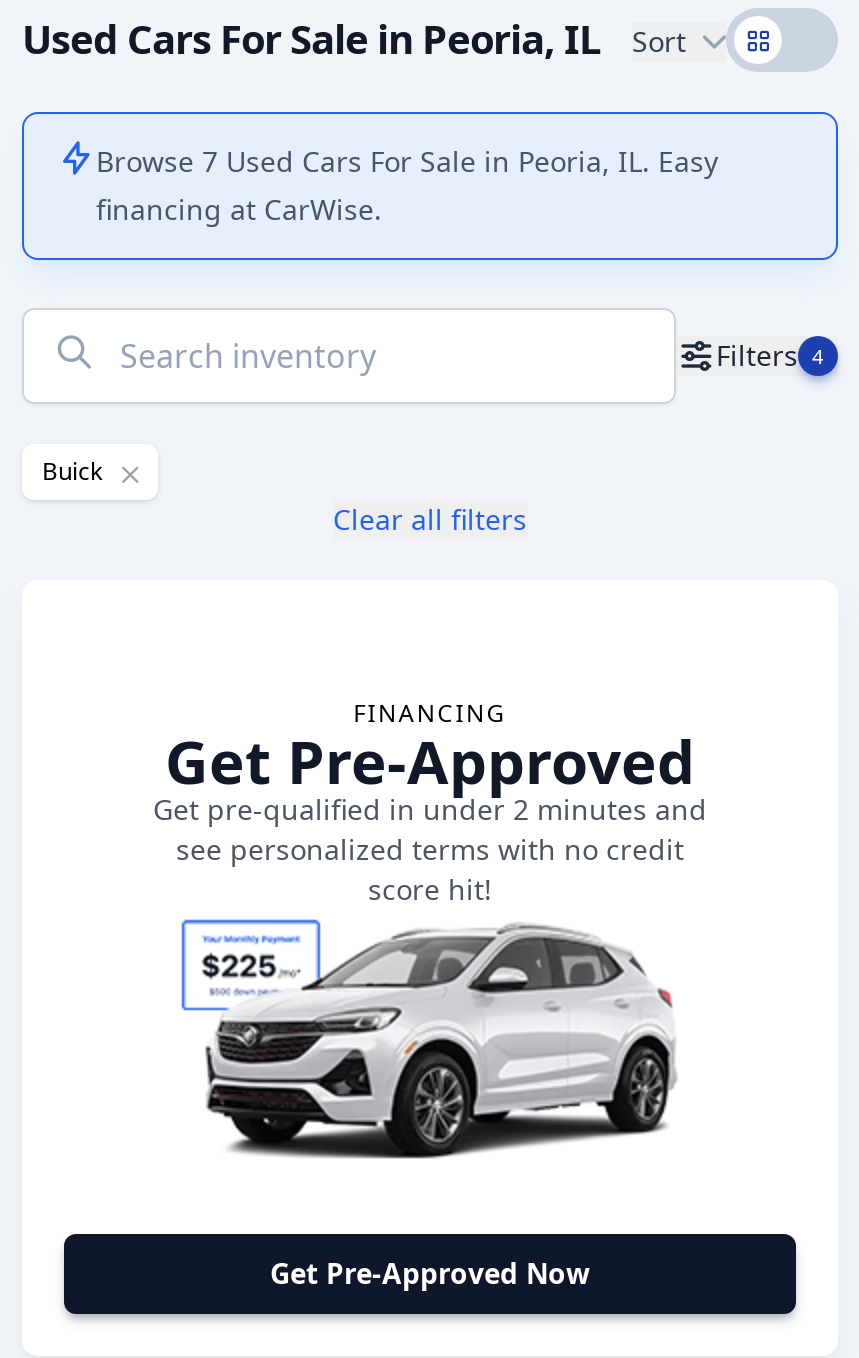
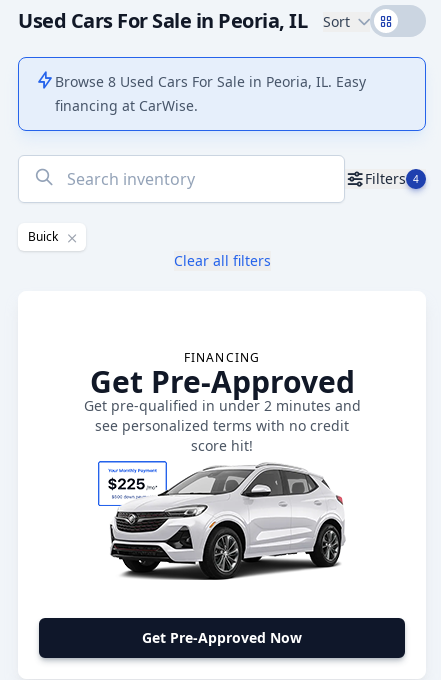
[96,142,718,180] Browse 7 Used Cars For Sale in Peoria, IL. Easy -> [55,72,366,91] Browse 8 Used Cars For Sale in Peoria, IL. Easy

